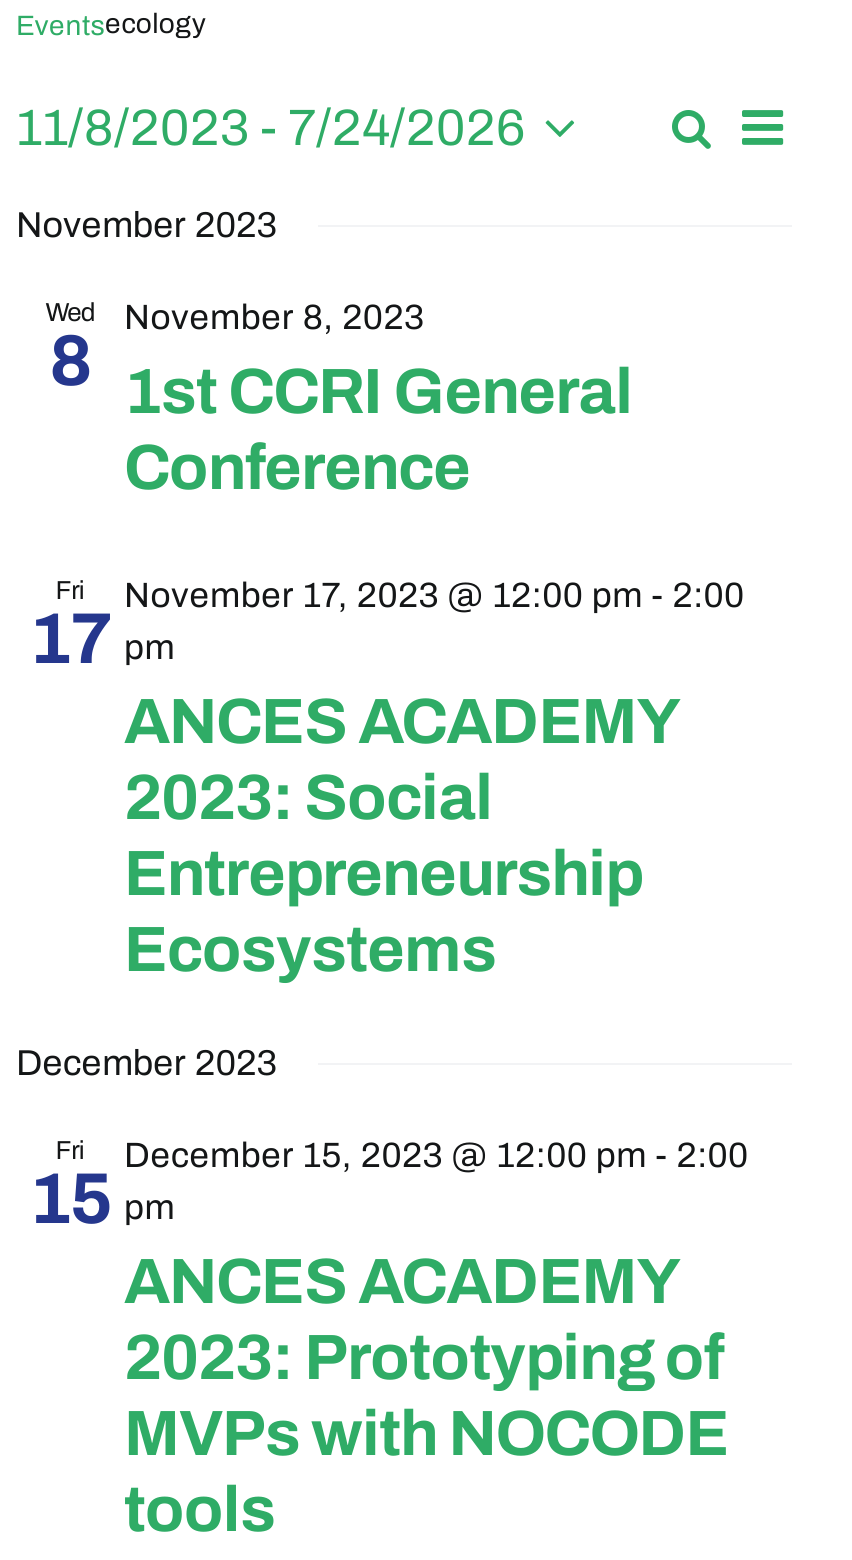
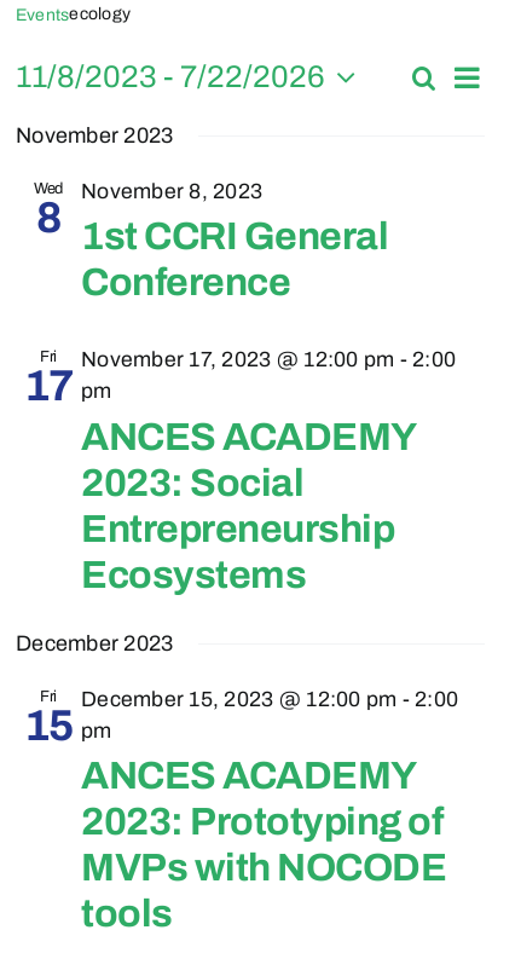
[16,100,526,154] 11/8/2023 - 7/24/2026 -> [16,60,325,93] 11/8/2023 - 7/22/2026

